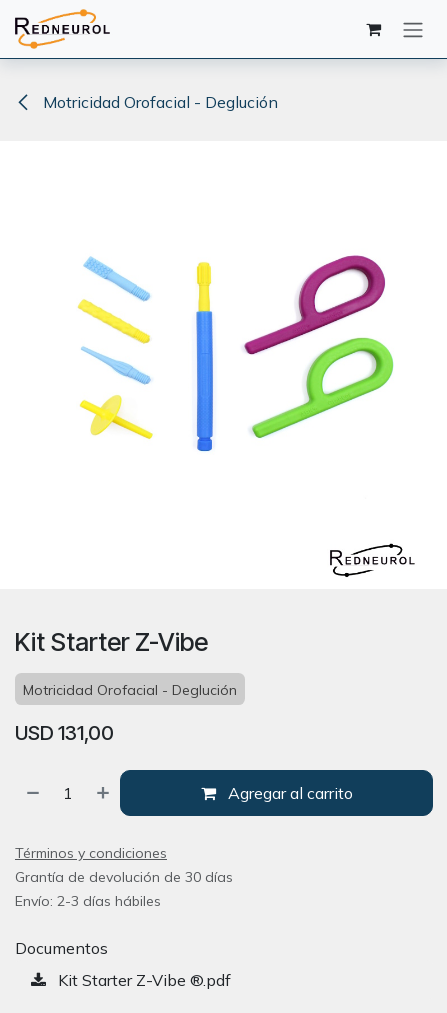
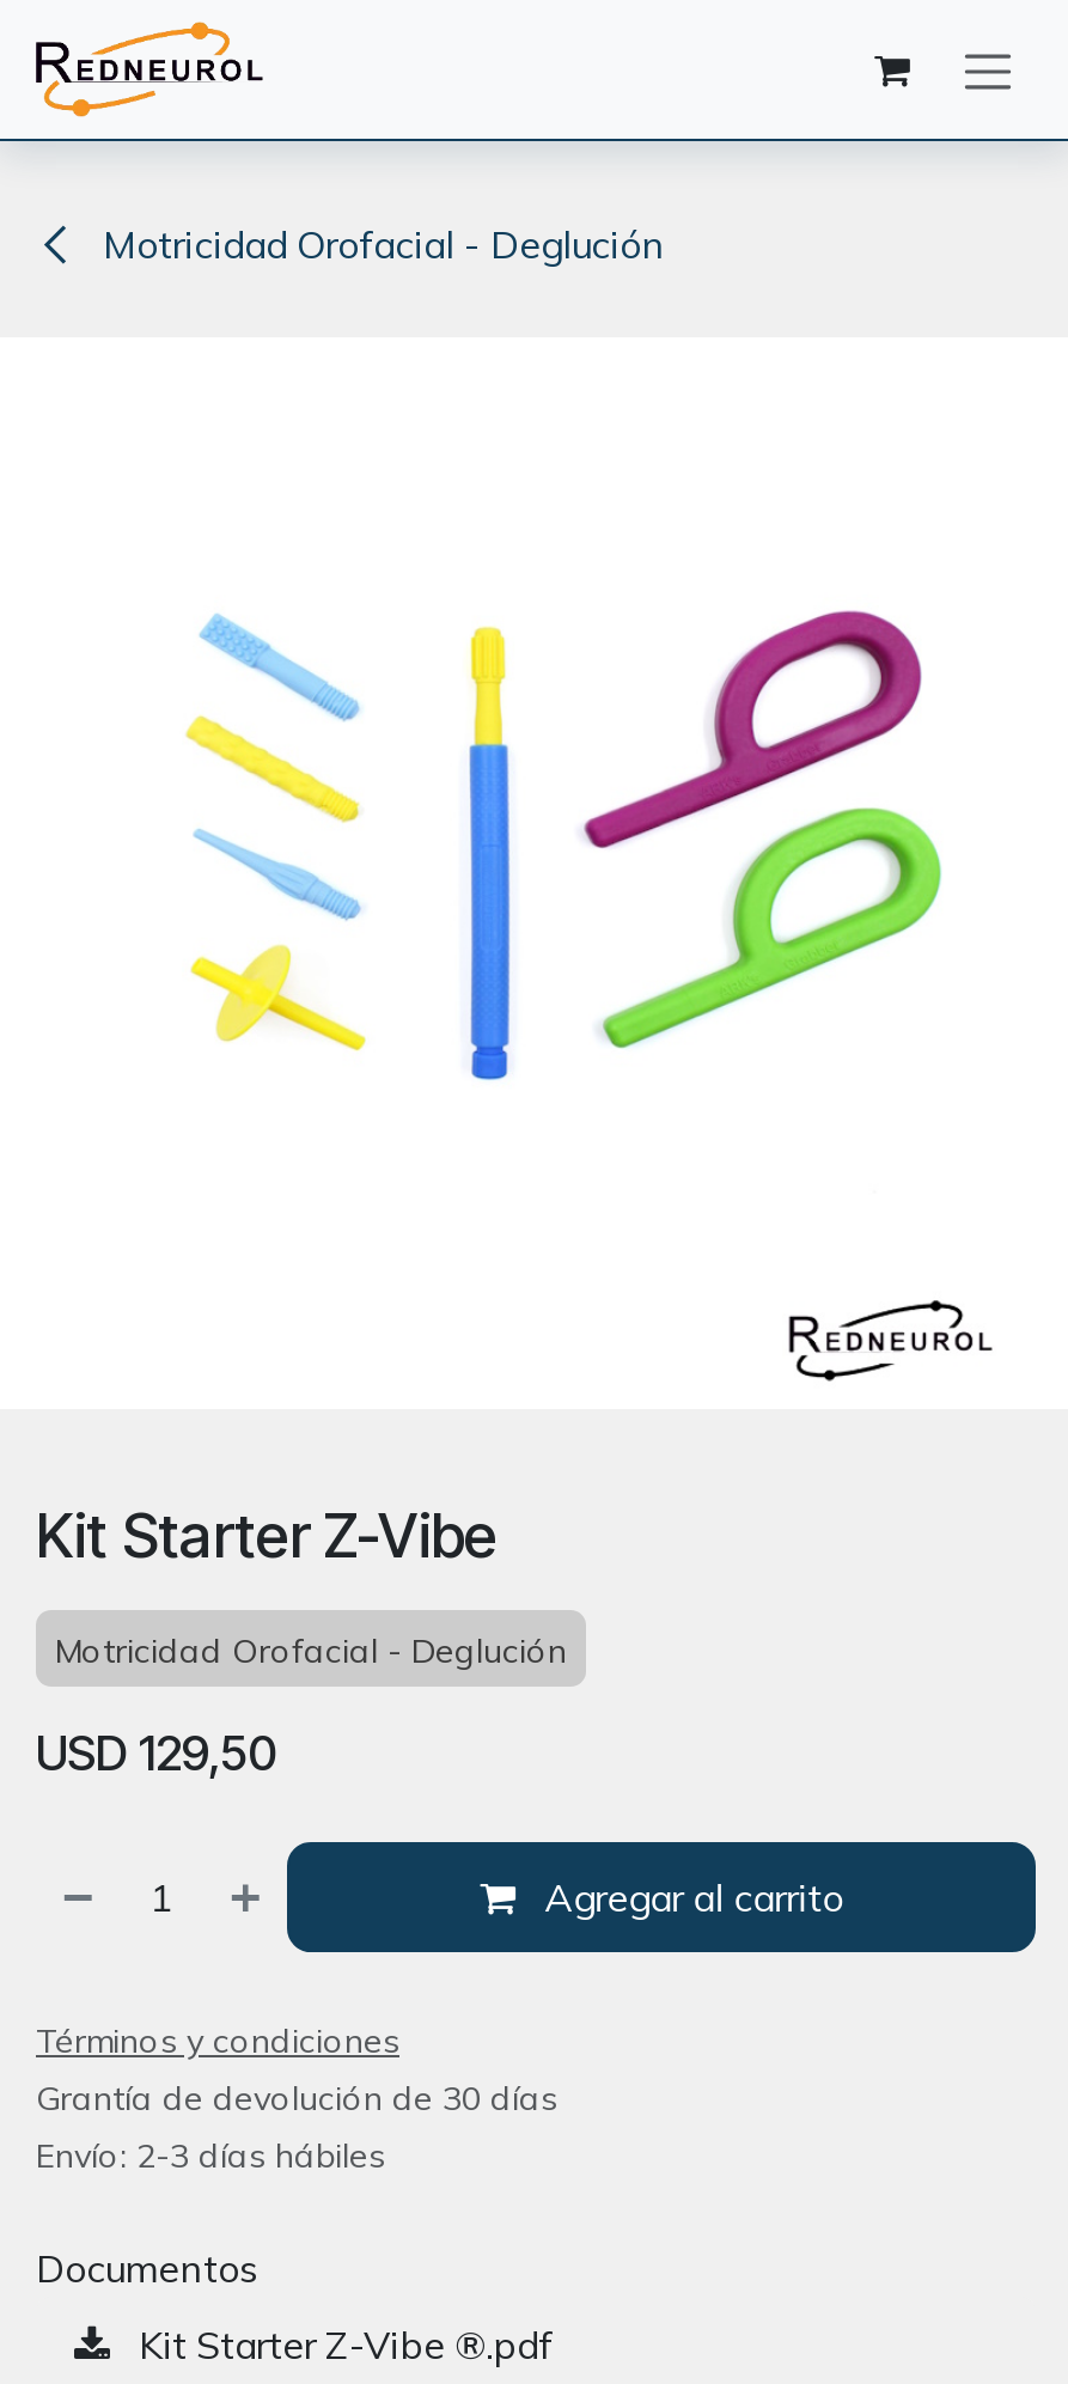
[15,721,114,745] USD 131,00 -> [36,1725,280,1782] USD 129,50

